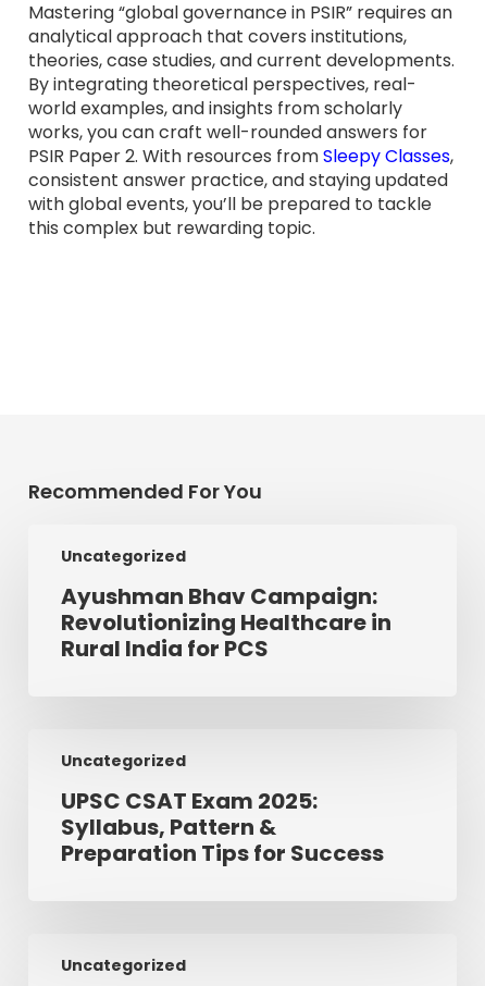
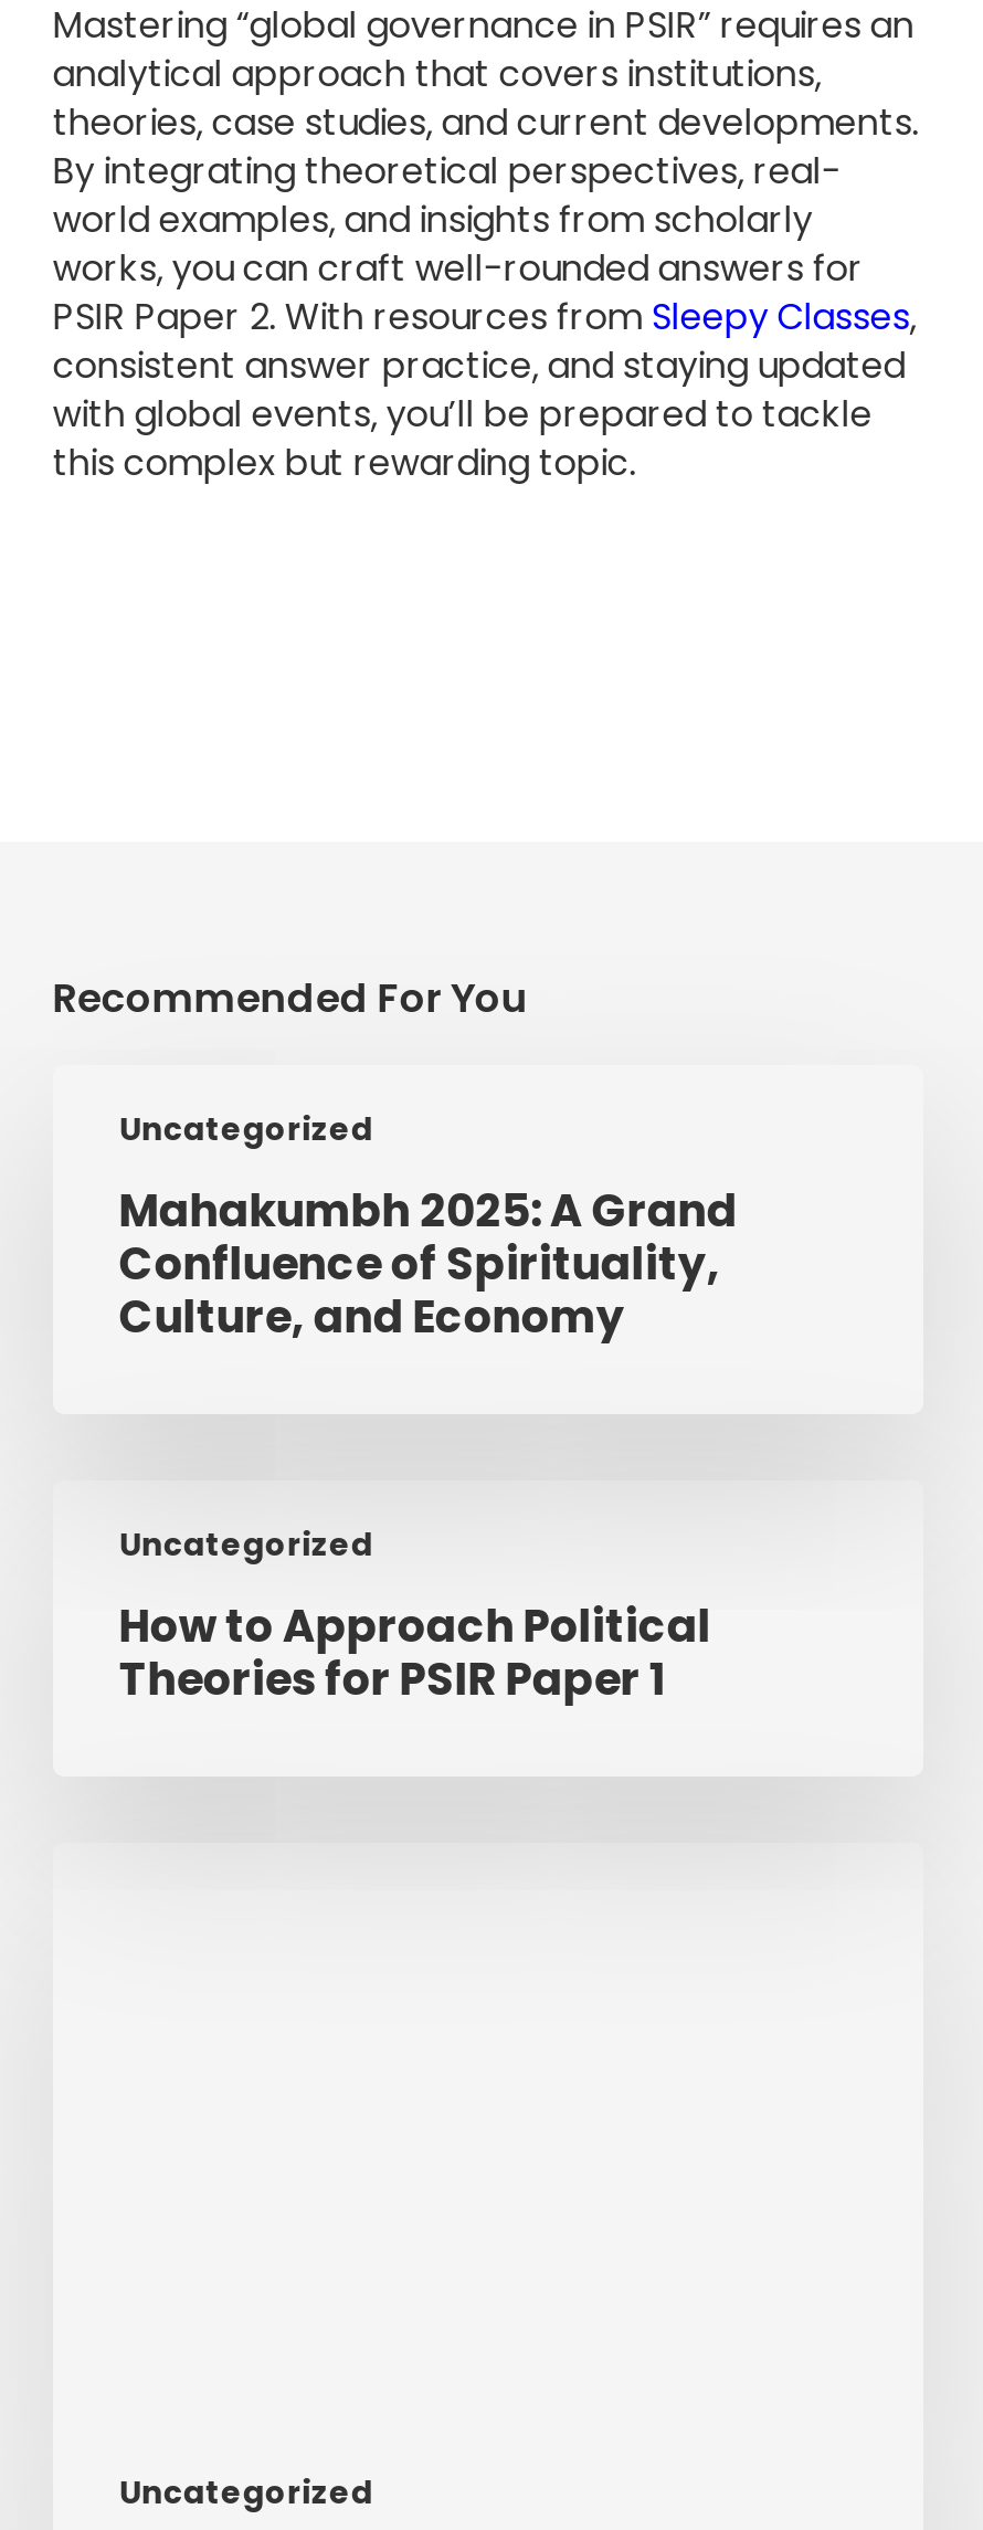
[61,581,391,664] Ayushman Bhav Campaign: | Revolutionizing Healthcare in | Rural India for PCS -> [119,1180,738,1348] Mahakumbh 2025: A Grand | Confluence of Spirituality, | Culture, and Economy
[61,786,384,868] UPSC CSAT Exam 2025: | Syllabus, Pattern & | Preparation Tips for Success -> [119,1595,711,1710] How to Approach Political | Theories for PSIR Paper 1

